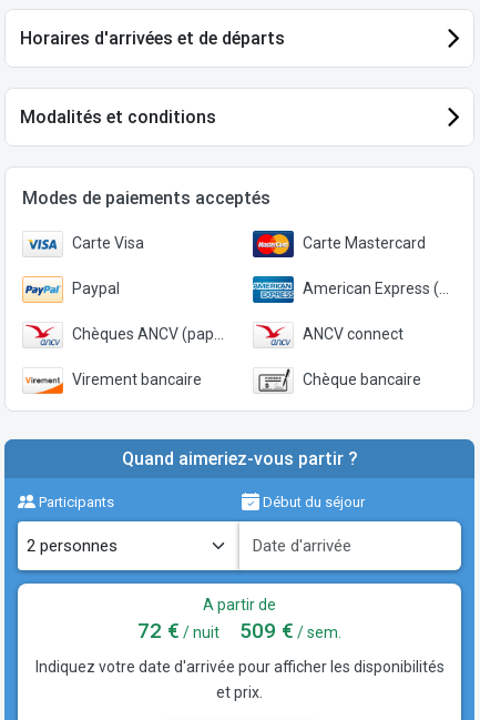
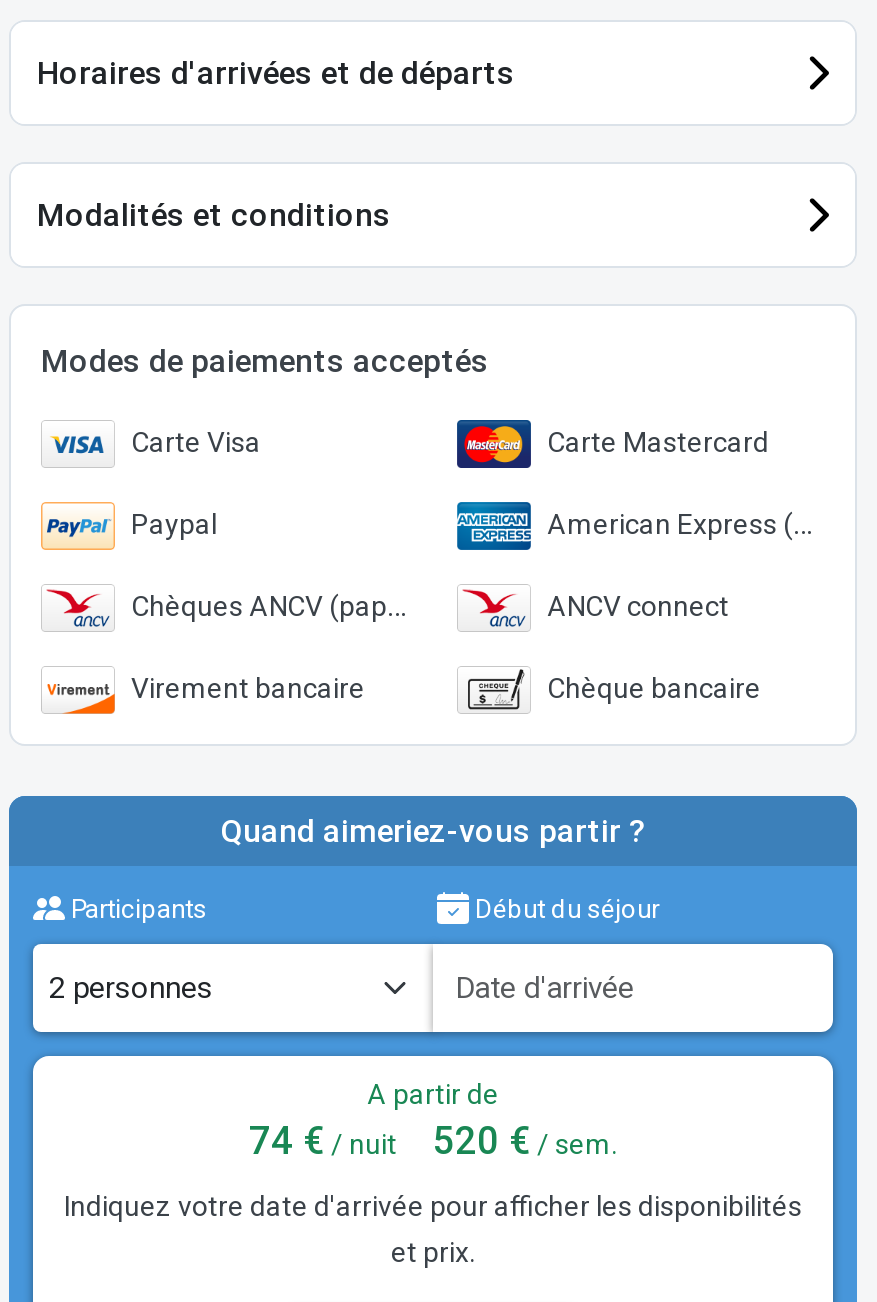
[137,618,219,643] 72 €/ nuit -> [249,1118,397,1164] 74 €/ nuit
[239,618,341,643] 509 €/ sem. -> [433,1118,617,1164] 520 €/ sem.

